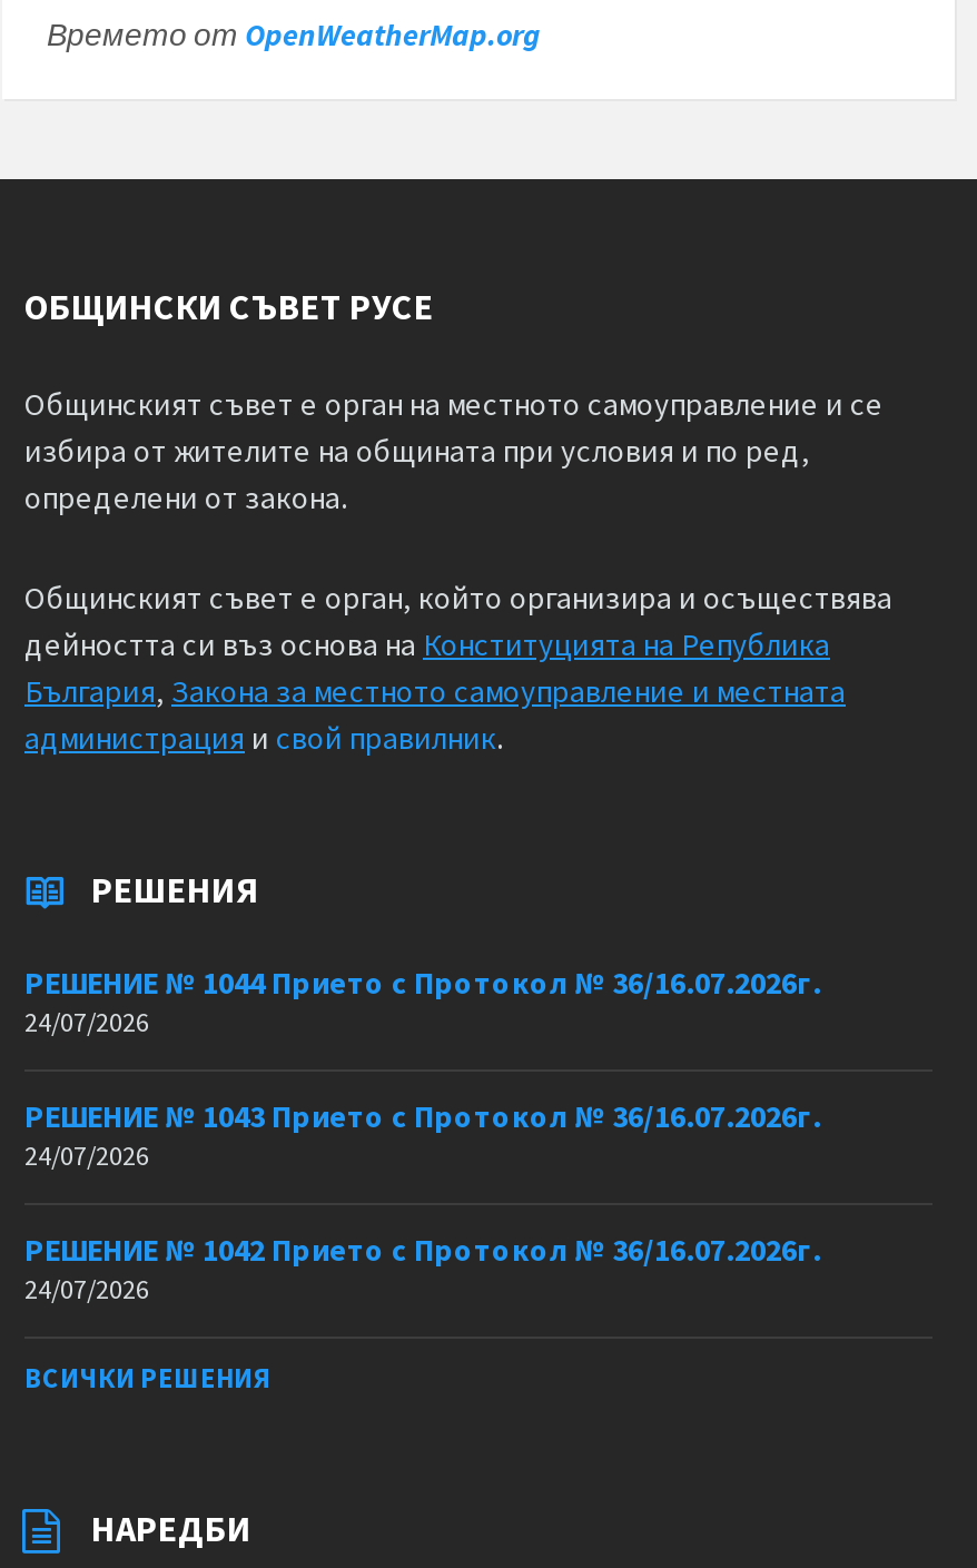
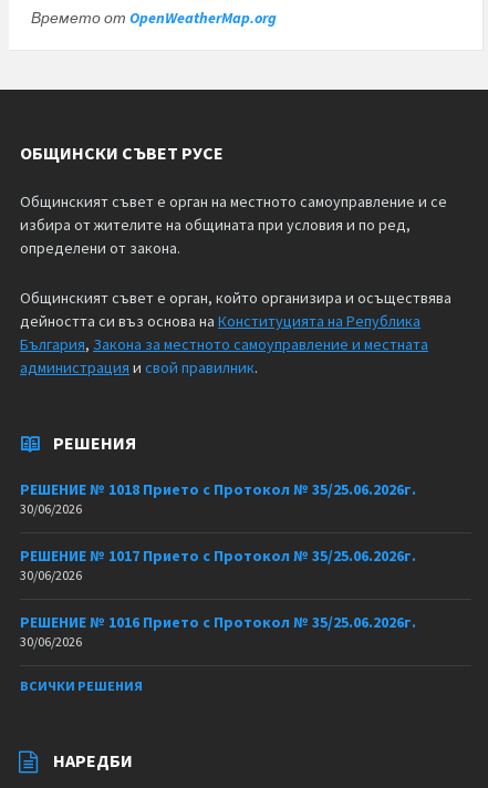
[24,963,821,1003] РЕШЕНИЕ № 1044 Прието с Протокол № 36/16.07.2026г. -> [20,479,416,499] РЕШЕНИЕ № 1018 Прието с Протокол № 35/25.06.2026г.
[24,1005,149,1038] 24/07/2026 -> [20,500,82,517] 30/06/2026
[24,1096,821,1136] РЕШЕНИЕ № 1043 Прието с Протокол № 36/16.07.2026г. -> [20,546,416,566] РЕШЕНИЕ № 1017 Прието с Протокол № 35/25.06.2026г.
[24,1138,149,1172] 24/07/2026 -> [20,567,82,583] 30/06/2026
[24,1230,821,1270] РЕШЕНИЕ № 1042 Прието с Протокол № 36/16.07.2026г. -> [20,612,416,632] РЕШЕНИЕ № 1016 Прието с Протокол № 35/25.06.2026г.
[24,1272,149,1305] 24/07/2026 -> [20,633,82,650] 30/06/2026

